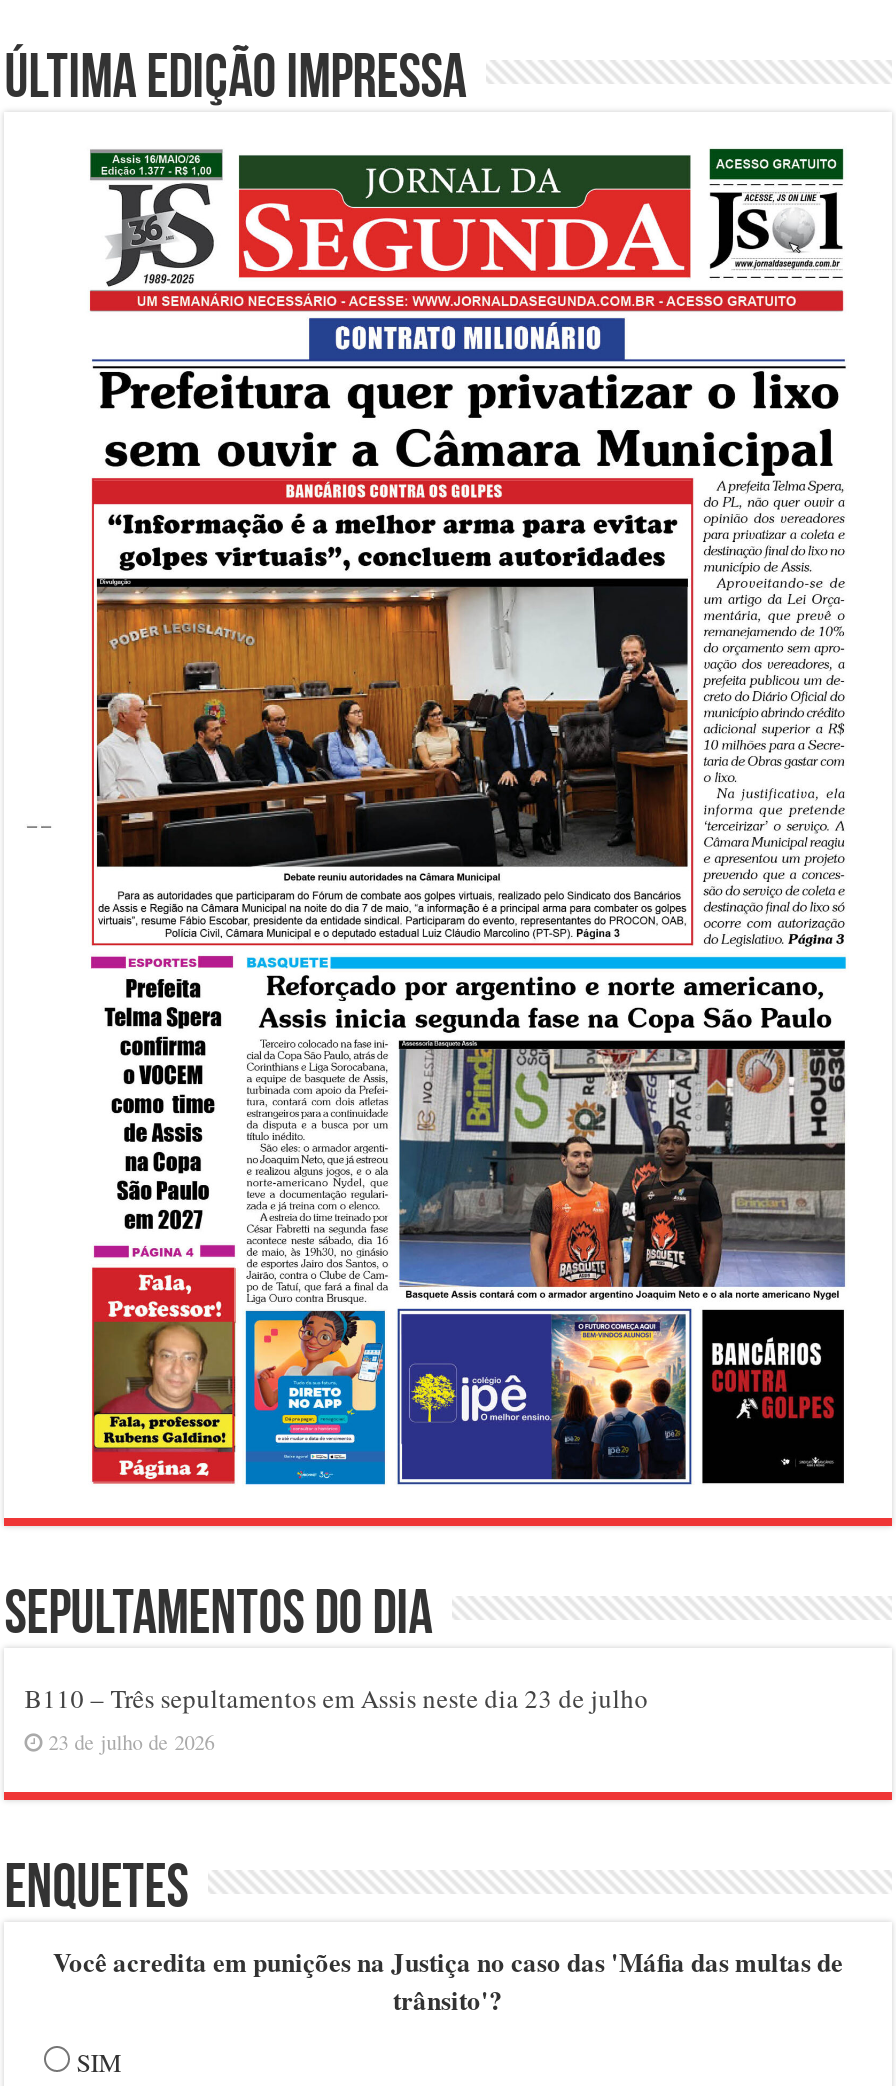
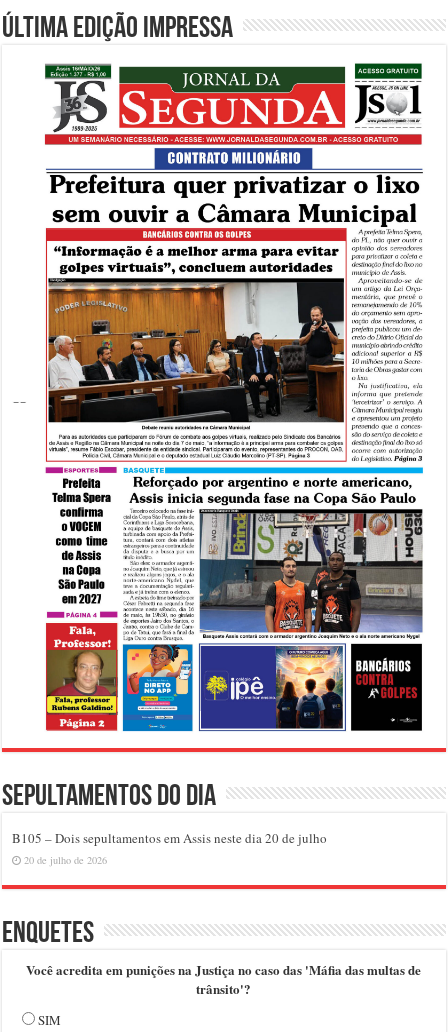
[24,1681,648,1717] B110 – Três sepultamentos em Assis neste dia 23 de julho -> [12,829,327,847] B105 – Dois sepultamentos em Assis neste dia 20 de julho
[48,1729,214,1757] 23 de julho de 2026 -> [24,853,107,867] 20 de julho de 2026

